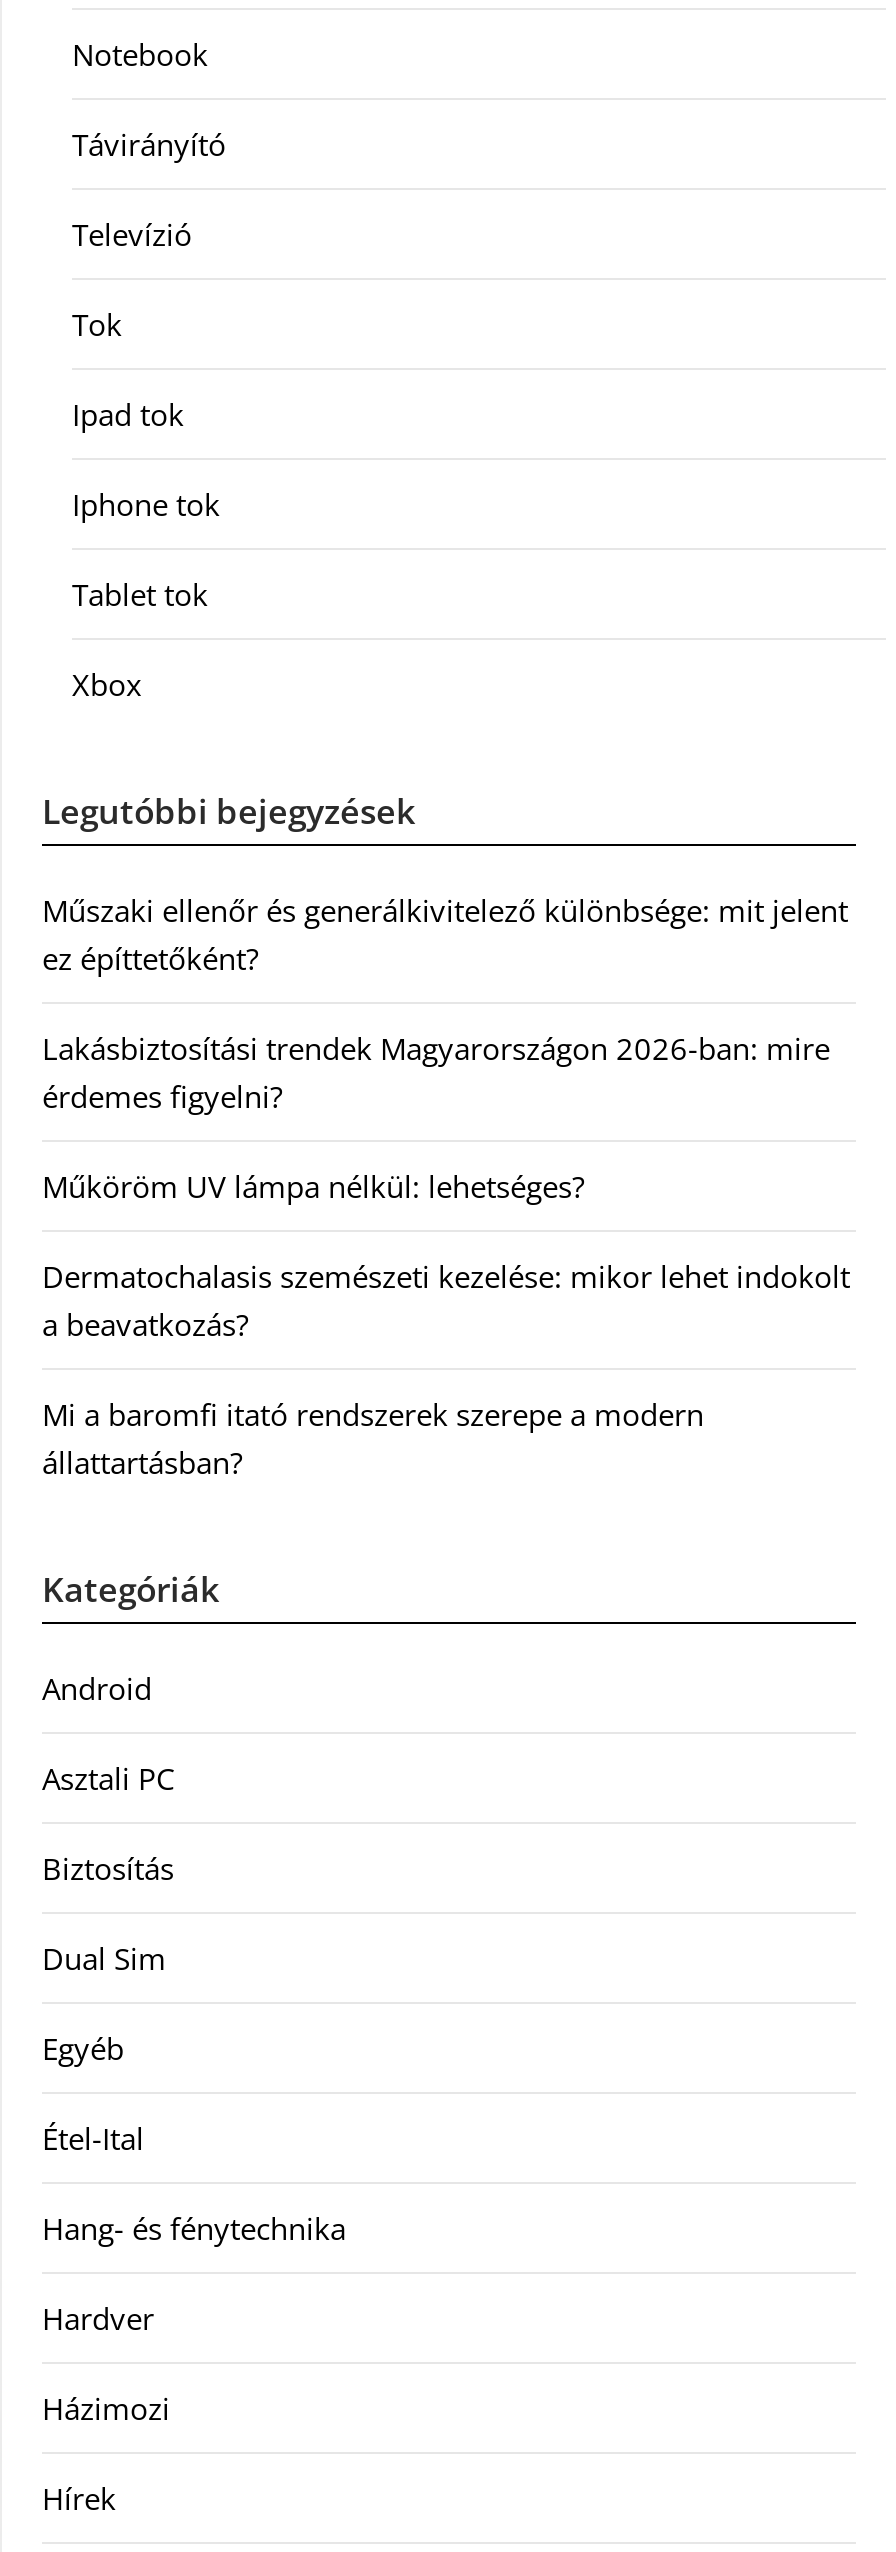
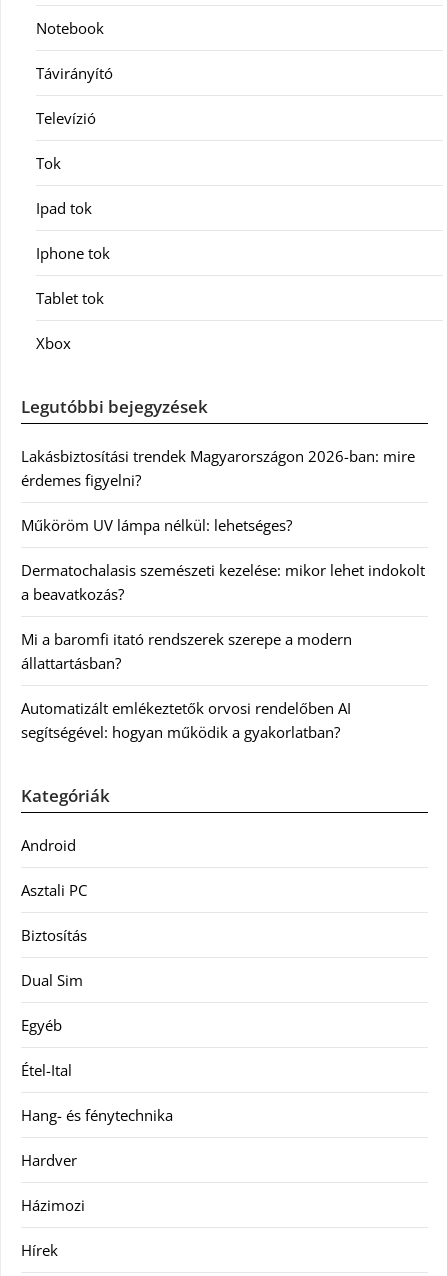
[42,890,848,978] Műszaki ellenőr és generálkivitelező különbsége: mit jelent | ez építtetőként? -> none
moved [42,1028,850,1482] -> [21,446,425,673]: Lakásbiztosítási trendek Magyarországon 2026-ban: mire | érdemes figyelni? | Műköröm UV lámpa nélkül: lehetséges? | Dermatochalasis szemészeti kezelése: mikor lehet indokolt | a beavatkozás? | Mi a baromfi itató rendszerek szerepe a modern | állattartásban?
none -> [21,698,351,742] Automatizált emlékeztetők orvosi rendelőben AI | segítségével: hogyan működik a gyakorlatban?

